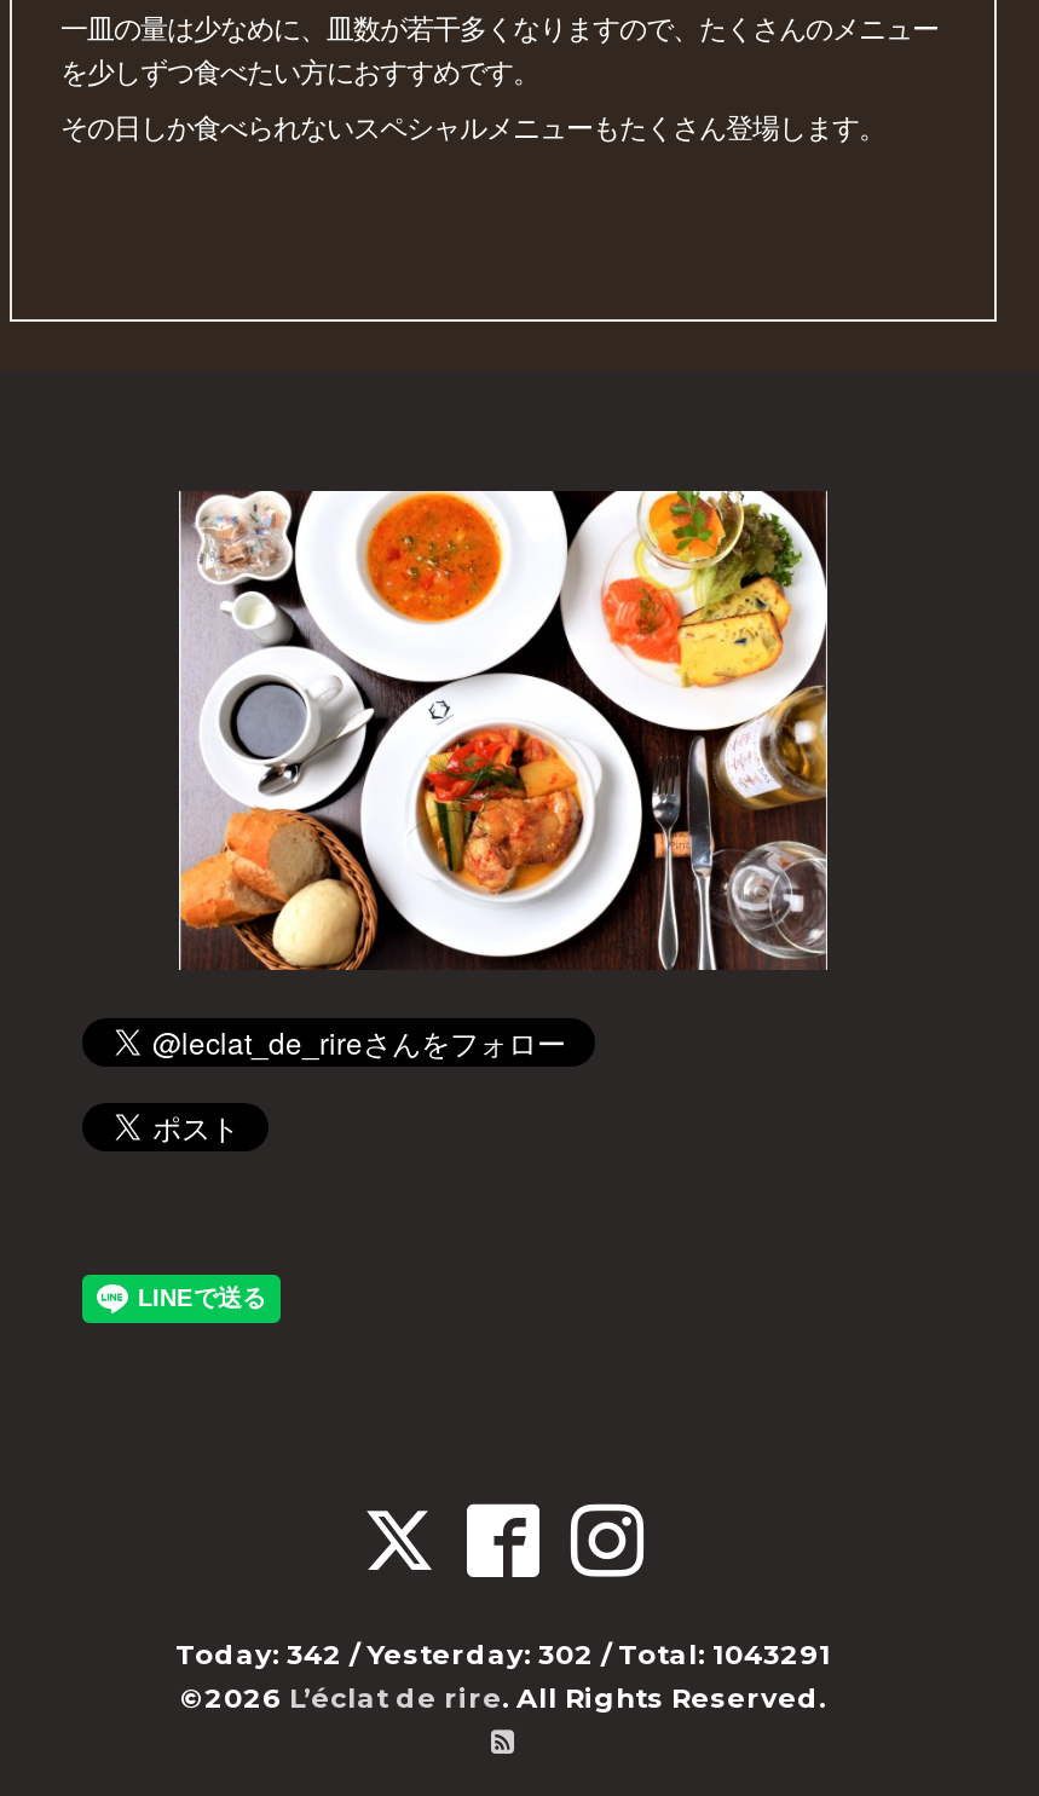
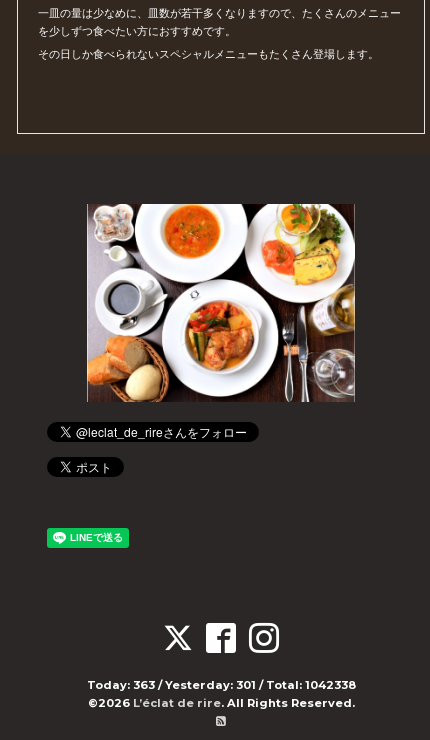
[175,1638,831,1672] Today: 342 / Yesterday: 302 / Total: 1043291 -> [86,678,355,692] Today: 363 / Yesterday: 301 / Total: 1042338

